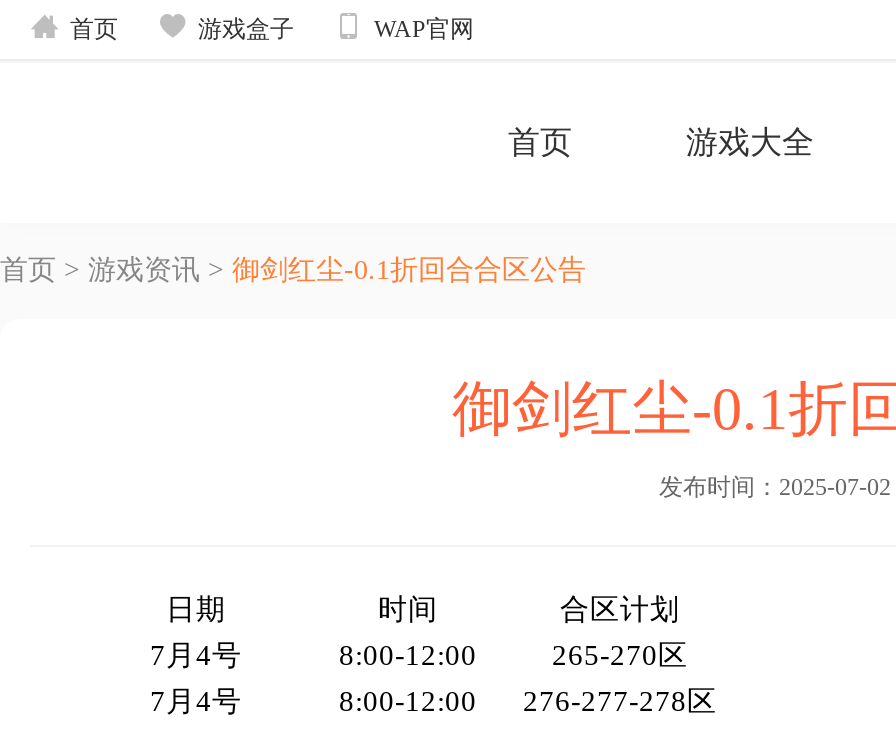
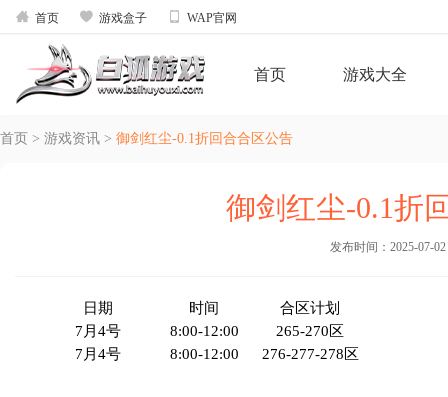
none -> [15,44,206,104] [image]

